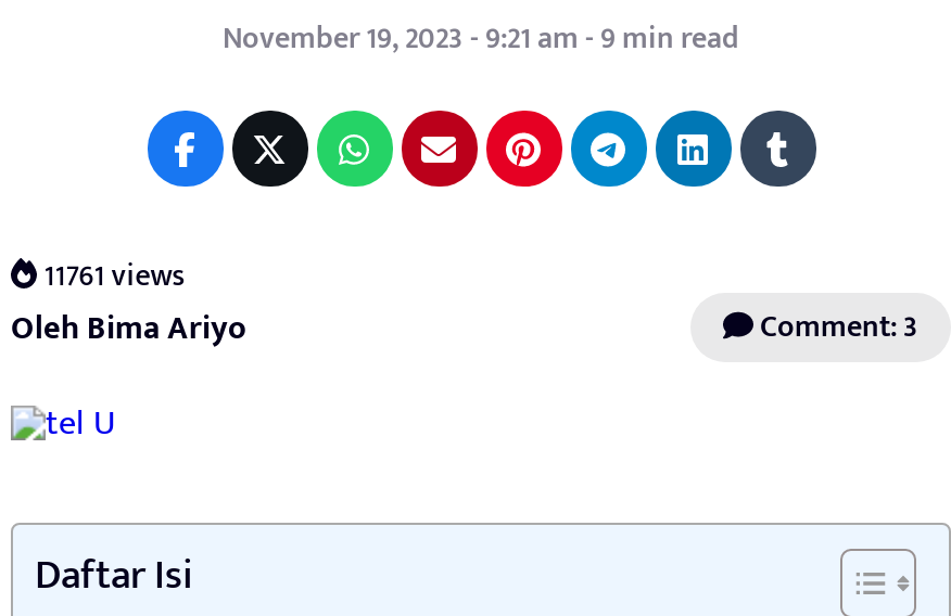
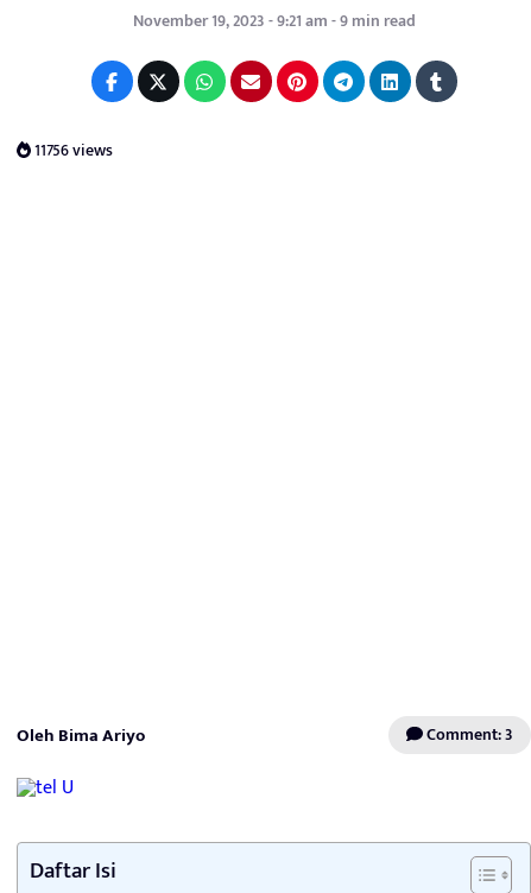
[37,249,185,299] 11761 views -> [31,137,113,164] 11756 views

